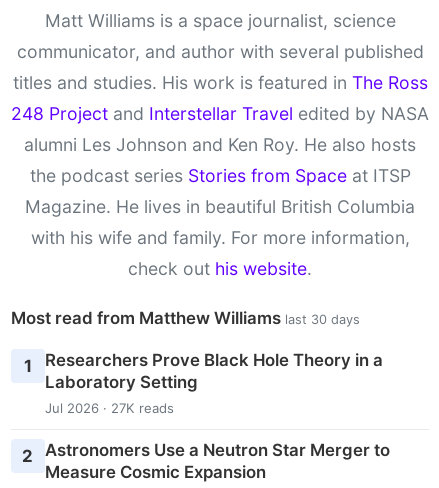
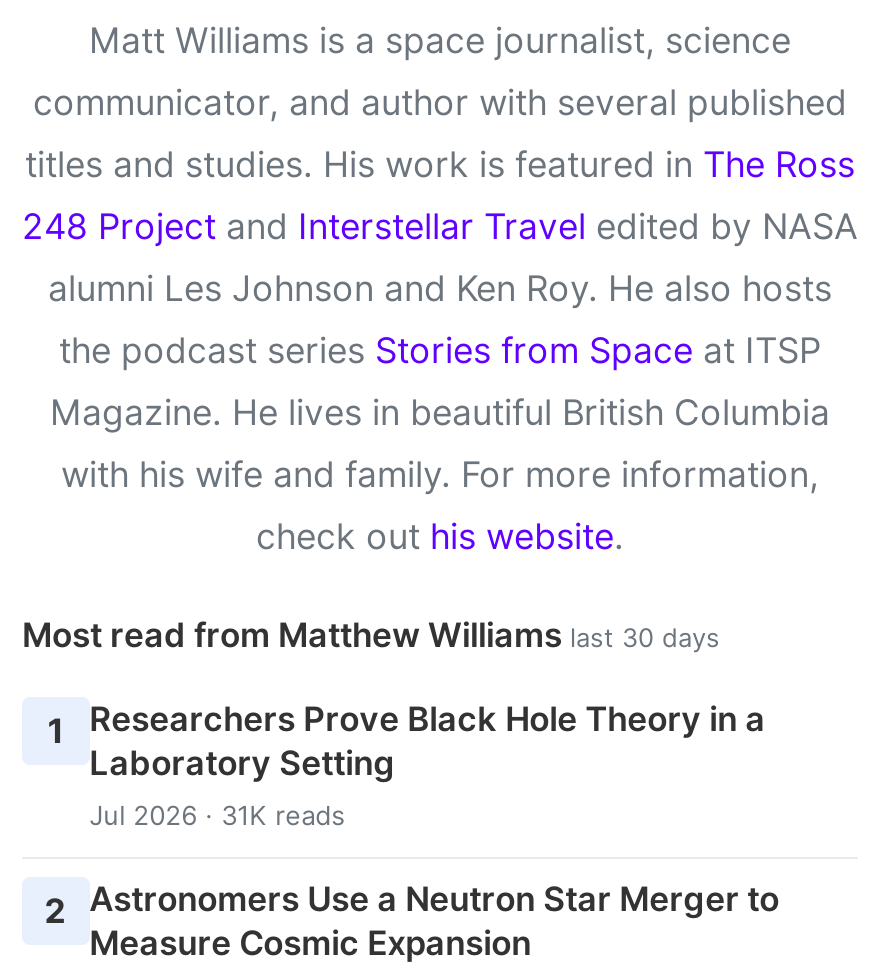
[45,400,174,416] Jul 2026 · 27K reads -> [89,799,345,831] Jul 2026 · 31K reads

